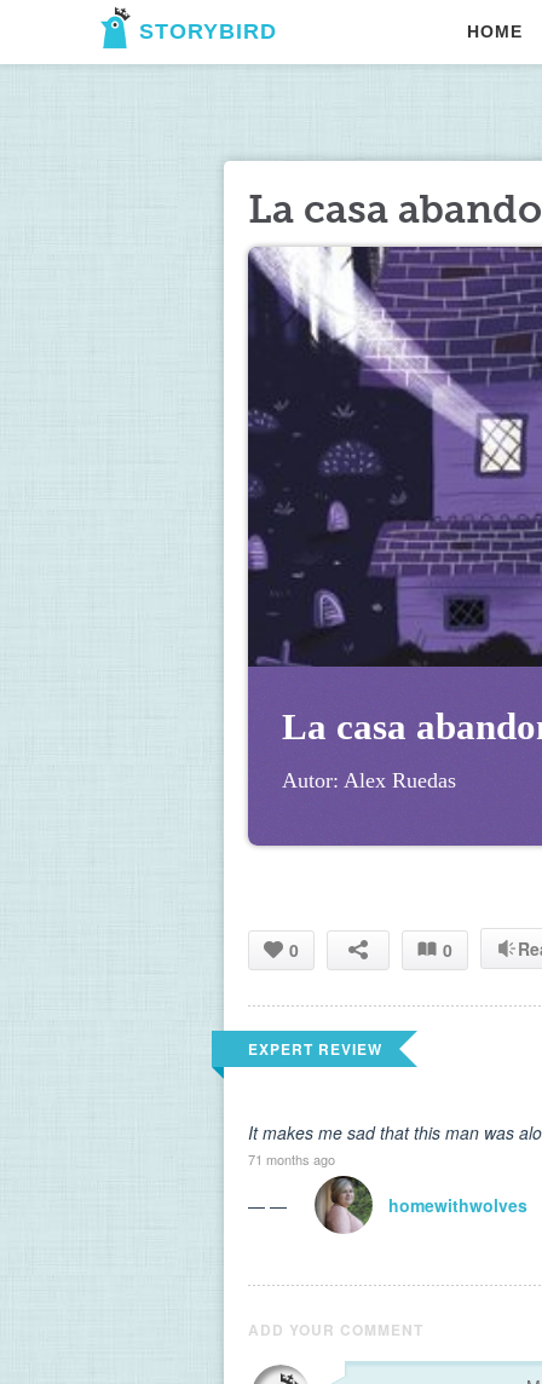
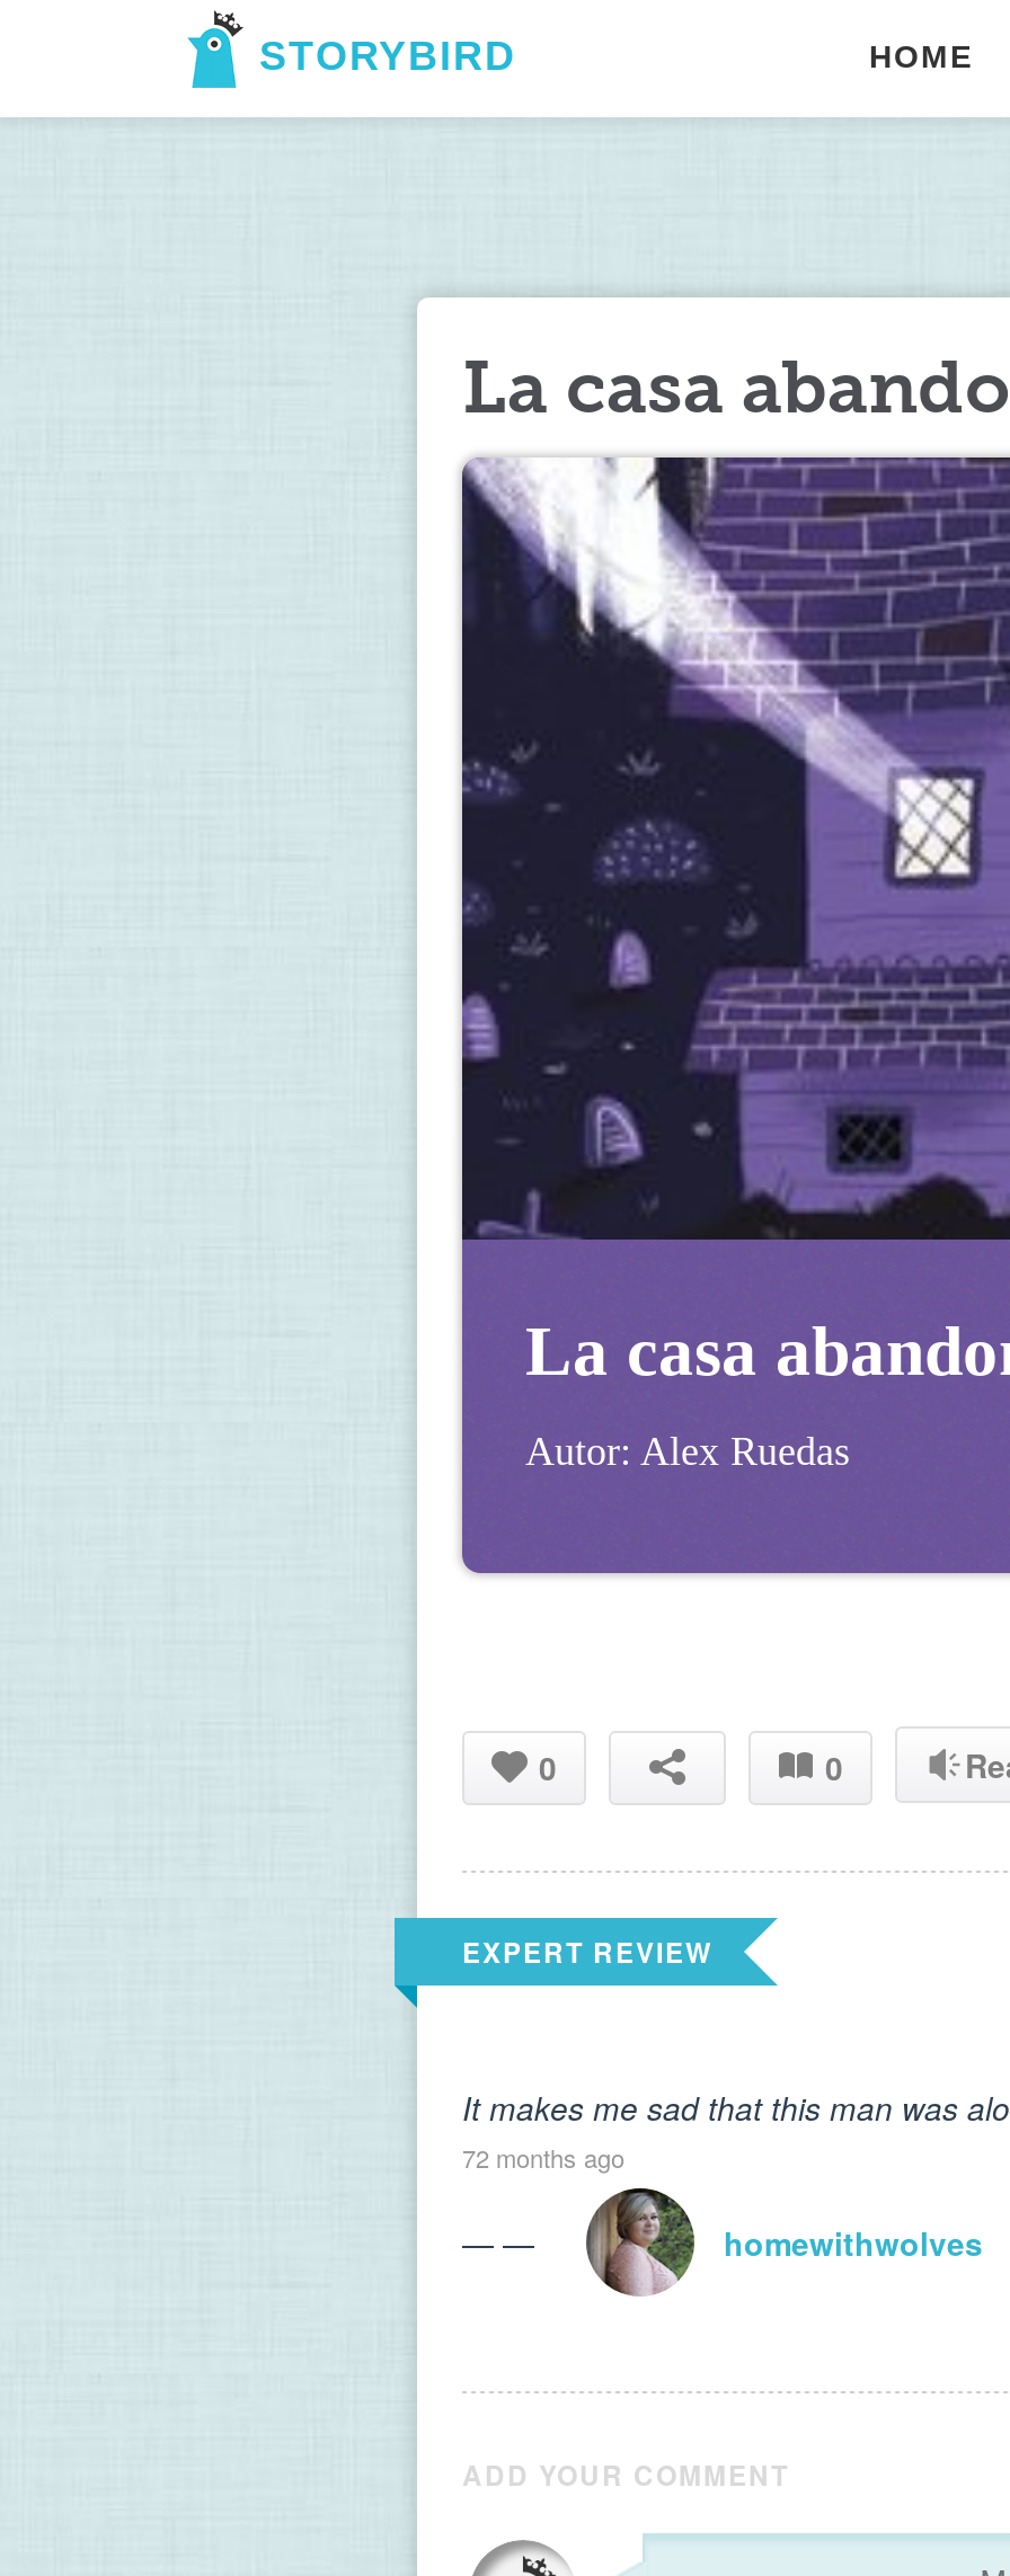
[248,1149,335,1169] 71 months ago -> [462,2139,624,2175] 72 months ago

